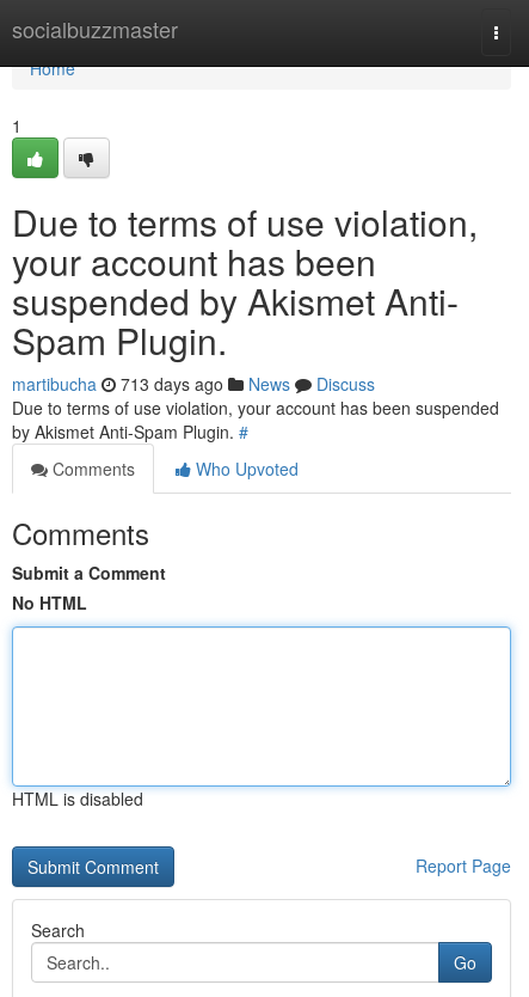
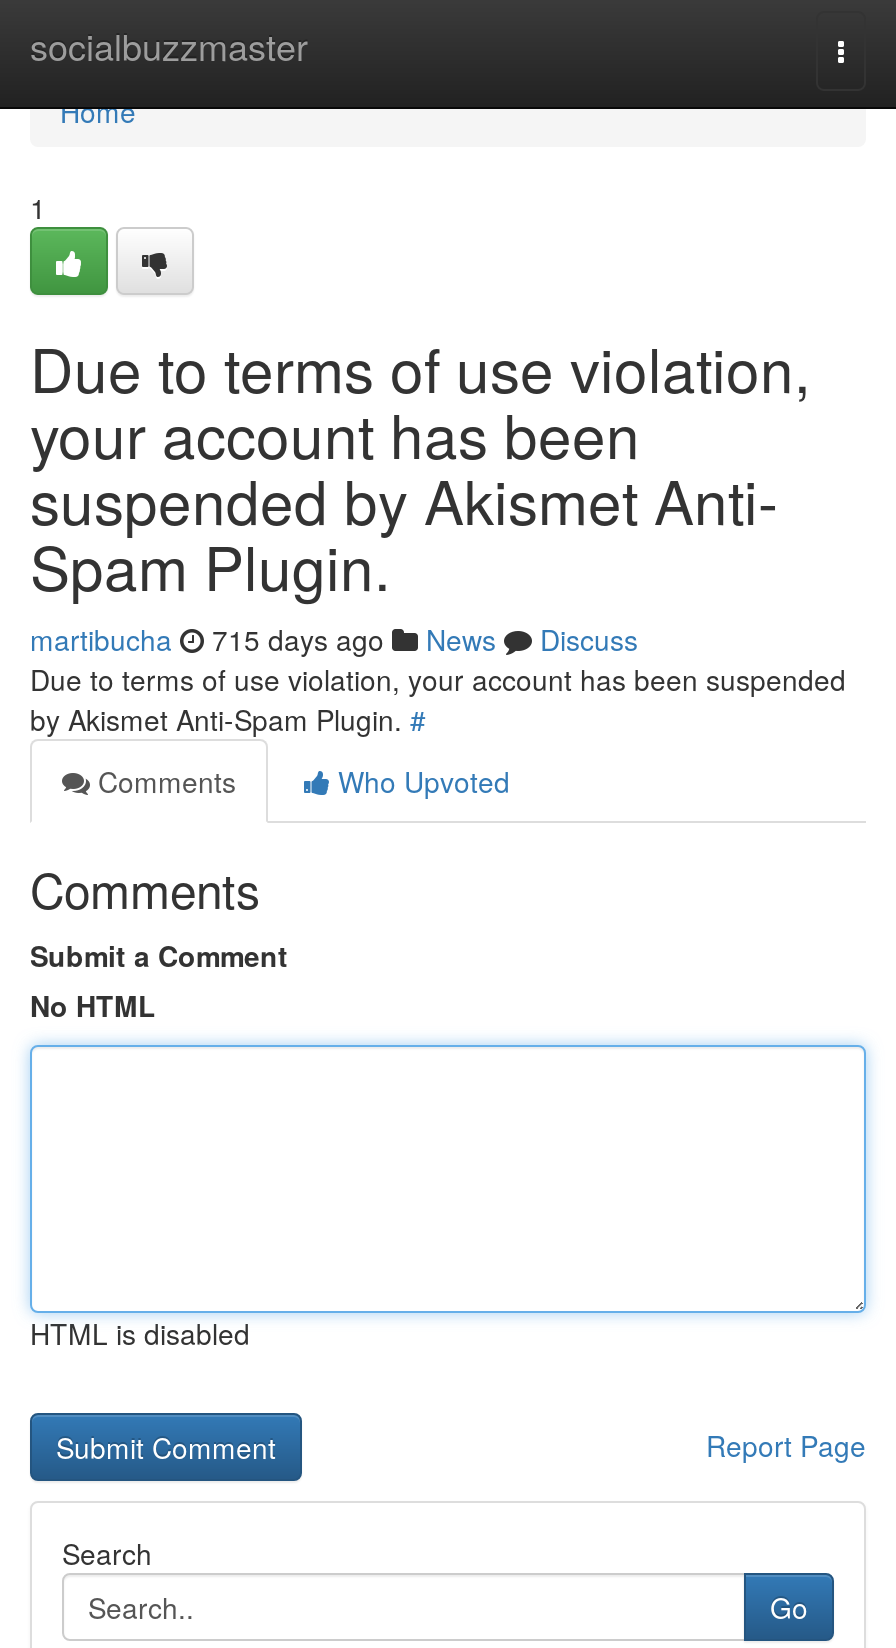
[12,372,375,396] martibucha 713 days ago News Discuss -> [30,619,638,659] martibucha 715 days ago News Discuss

